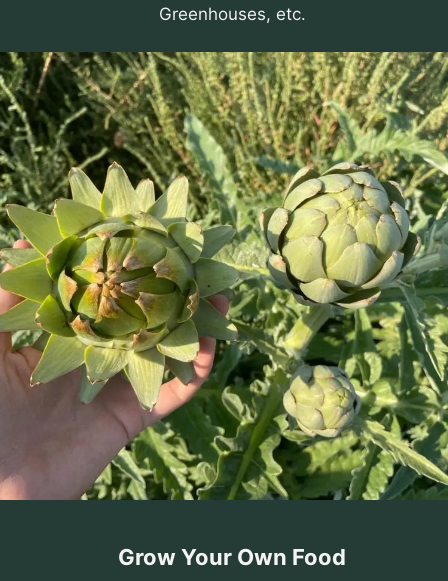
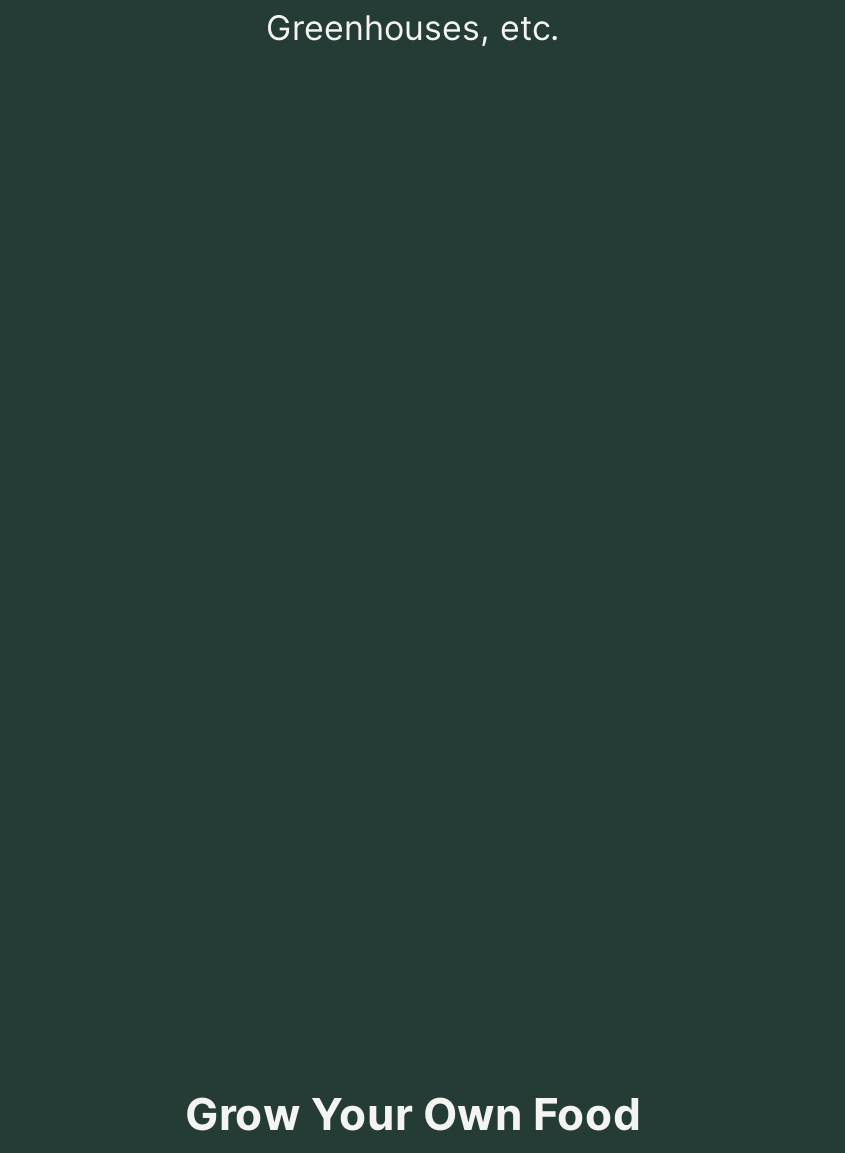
[3,51,445,501] [image] -> none

